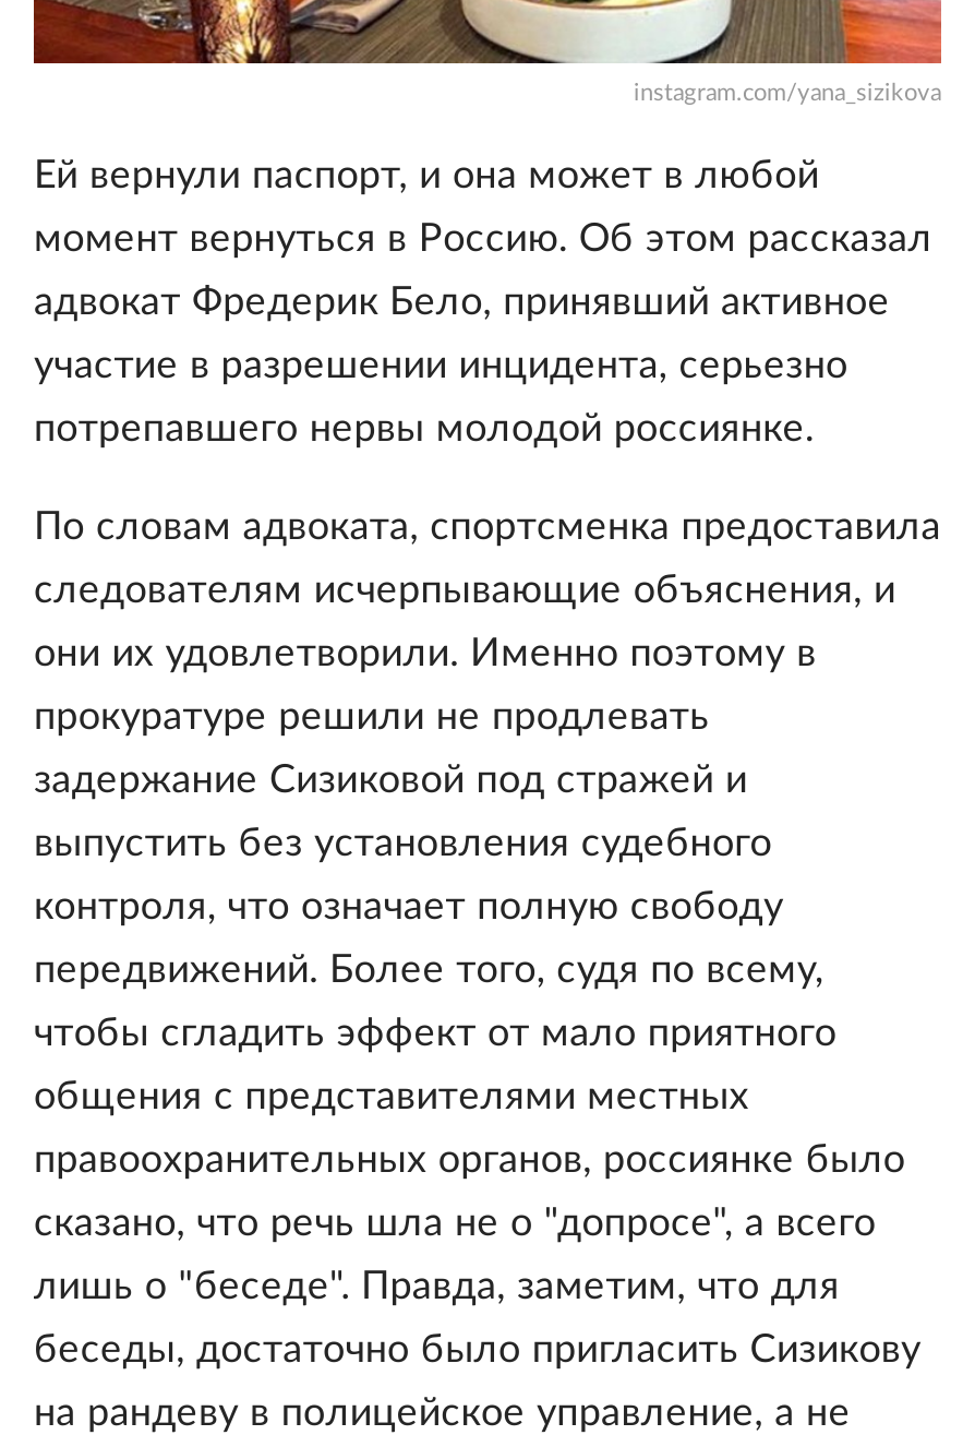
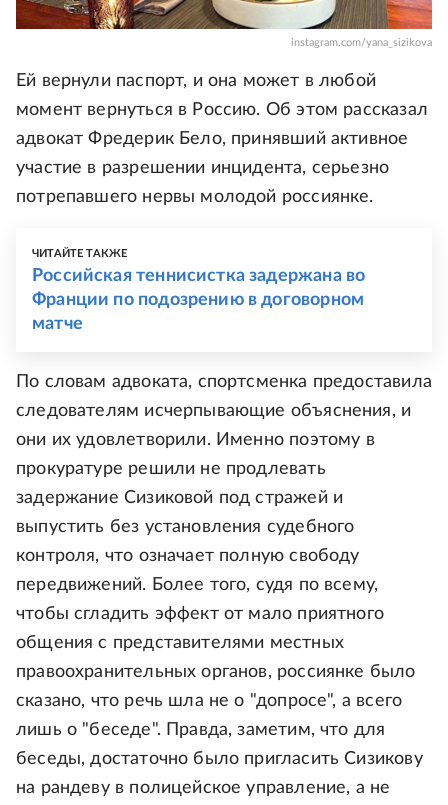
none -> [32,248,365,333] ЧИТАЙТЕ ТАКЖЕ | Российская теннисистка задержана во | Франции по подозрению в договорном | матче

